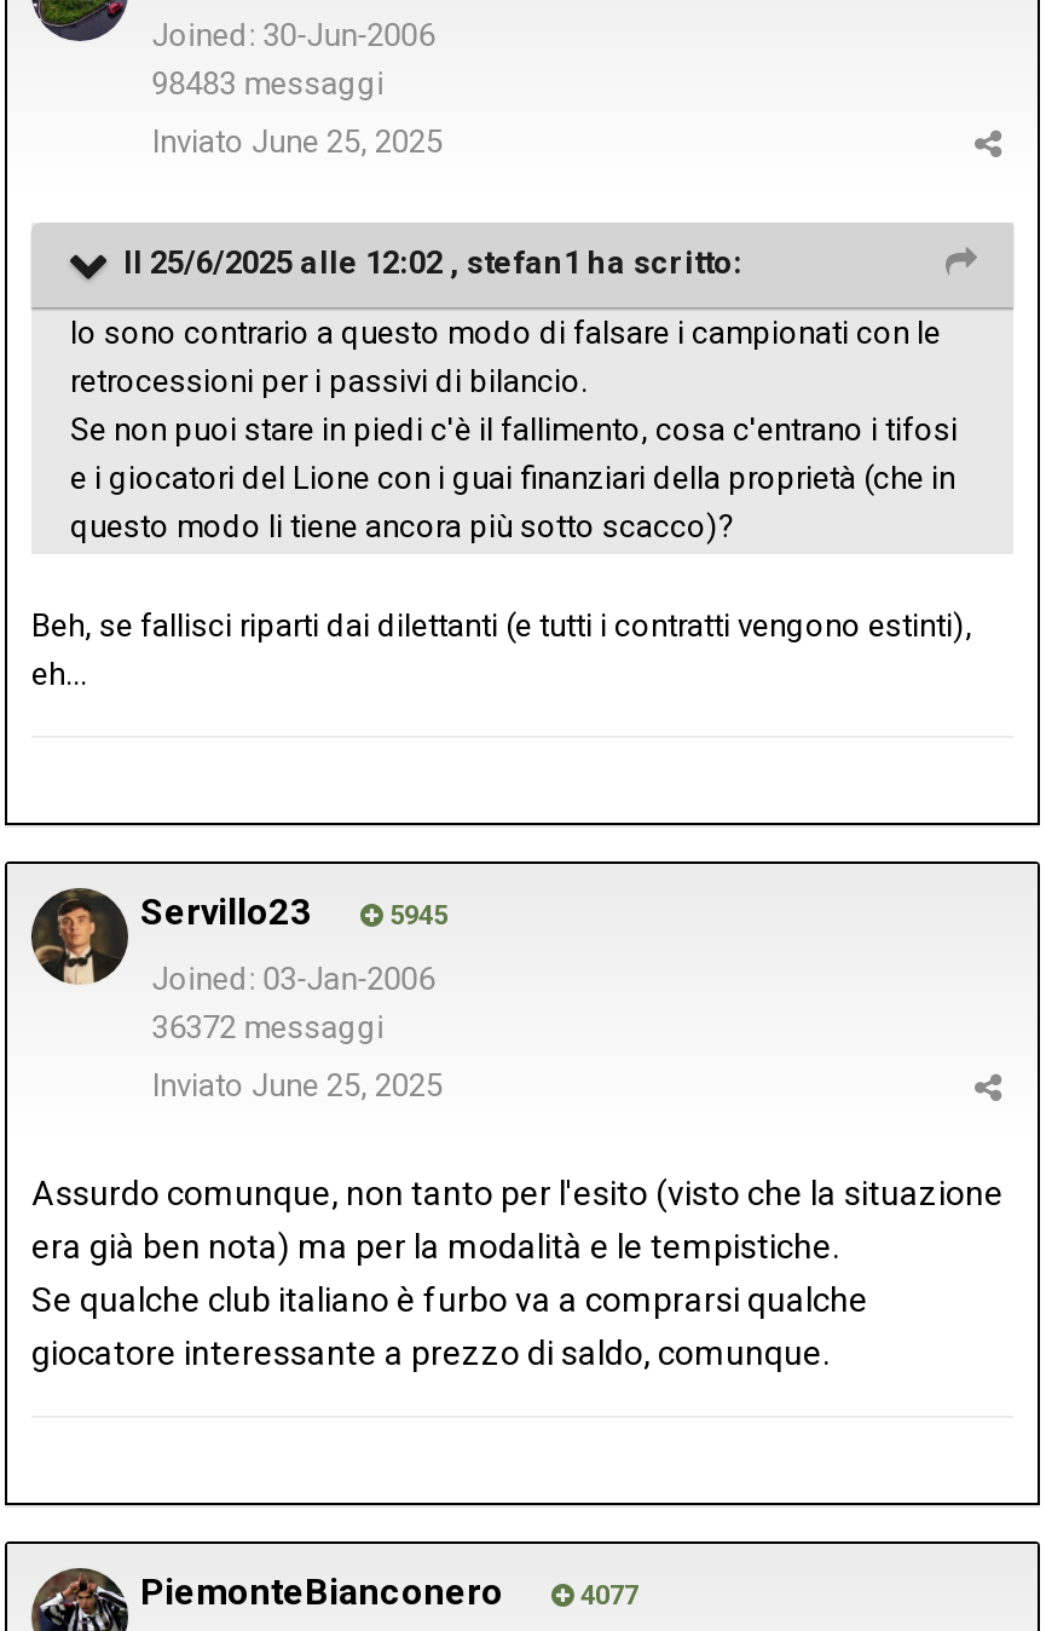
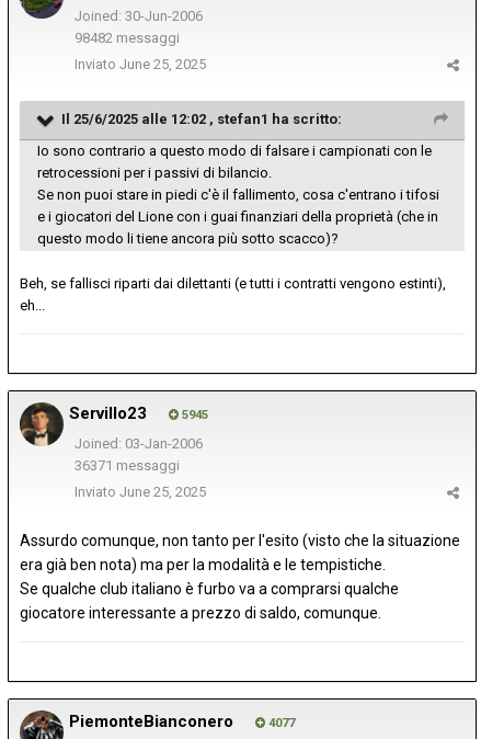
[152,67,384,103] 98483 messaggi -> [74,30,179,47] 98482 messaggi
[152,1010,384,1047] 36372 messaggi -> [74,458,179,474] 36371 messaggi

